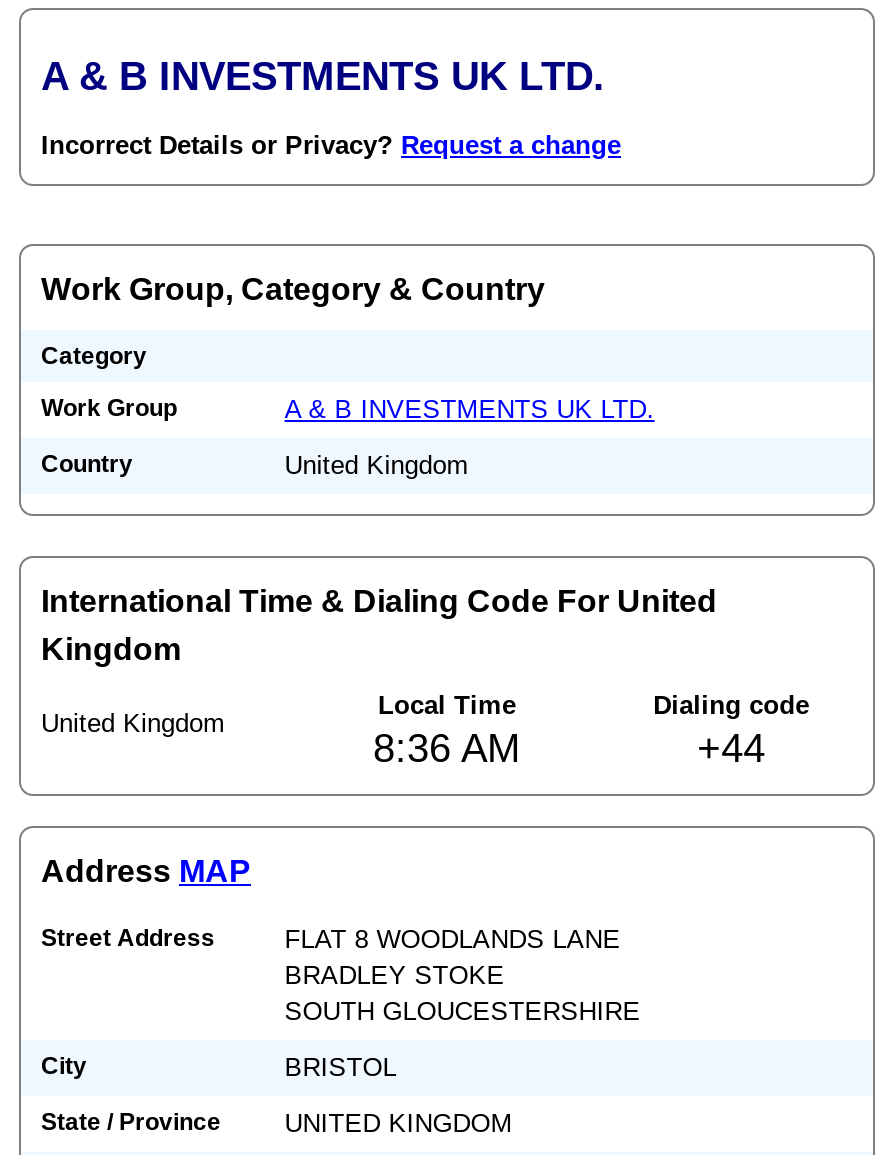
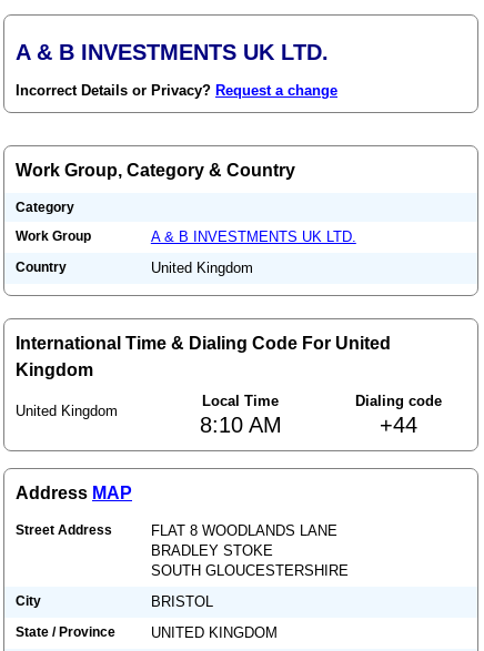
[373,726,521,770] 8:36 AM -> [200,413,282,437] 8:10 AM

